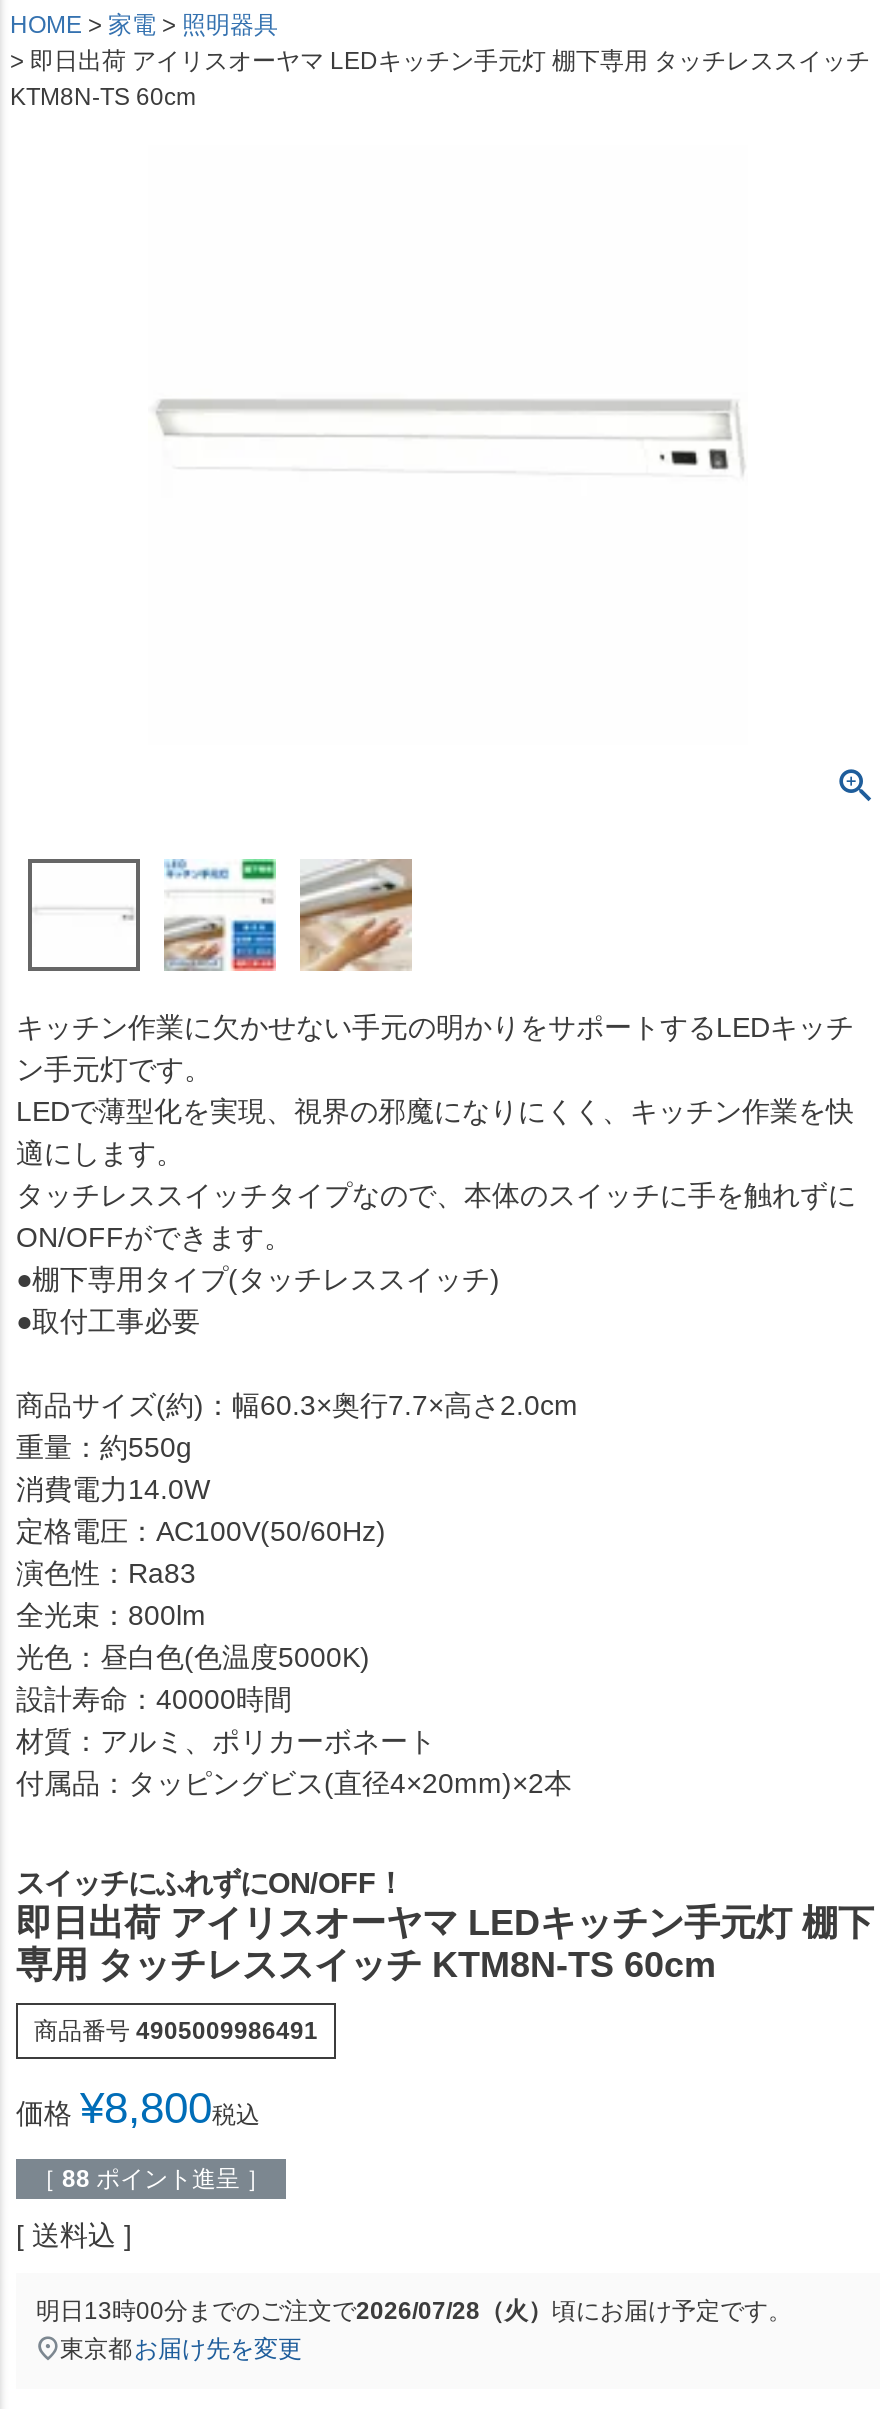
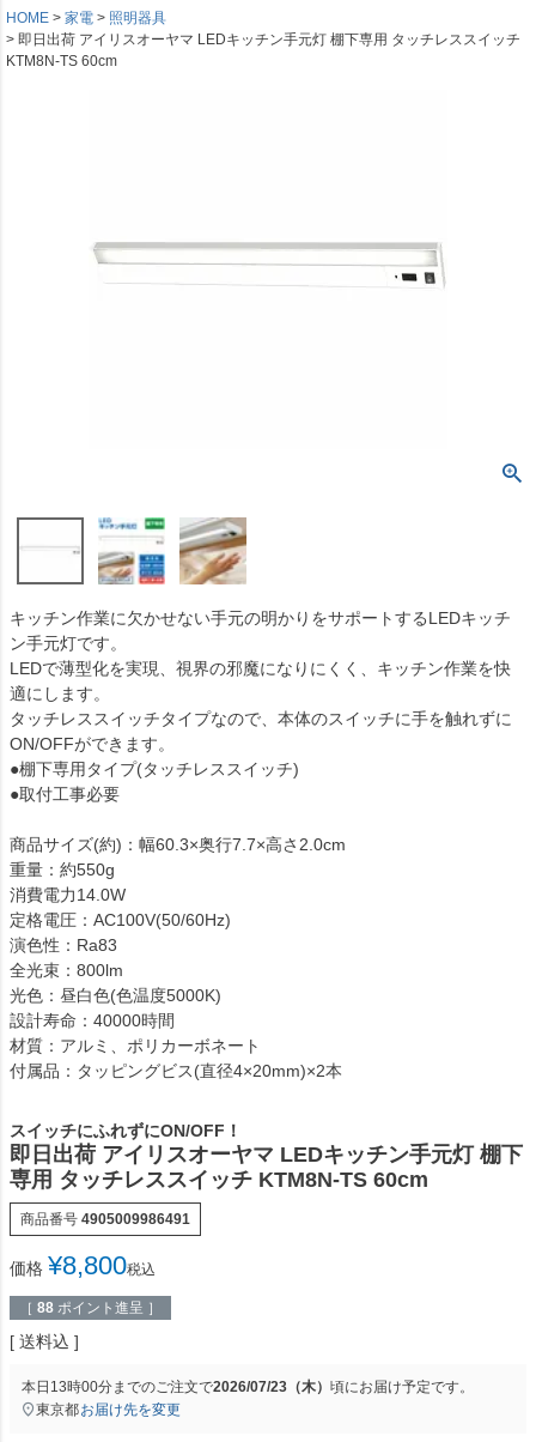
[36,2296,792,2324] 明日13時00分までのご注文で2026/07/28（火）頃にお届け予定です。 -> [22,1378,474,1395] 本日13時00分までのご注文で2026/07/23（木）頃にお届け予定です。

